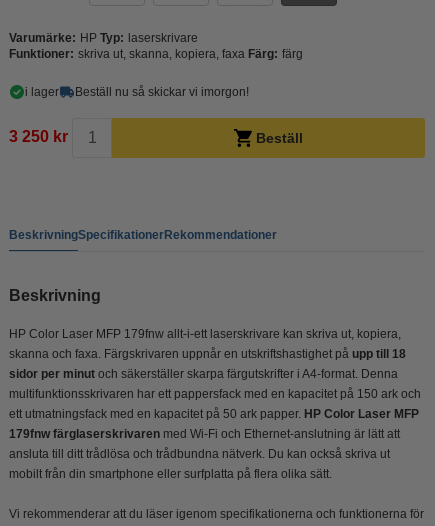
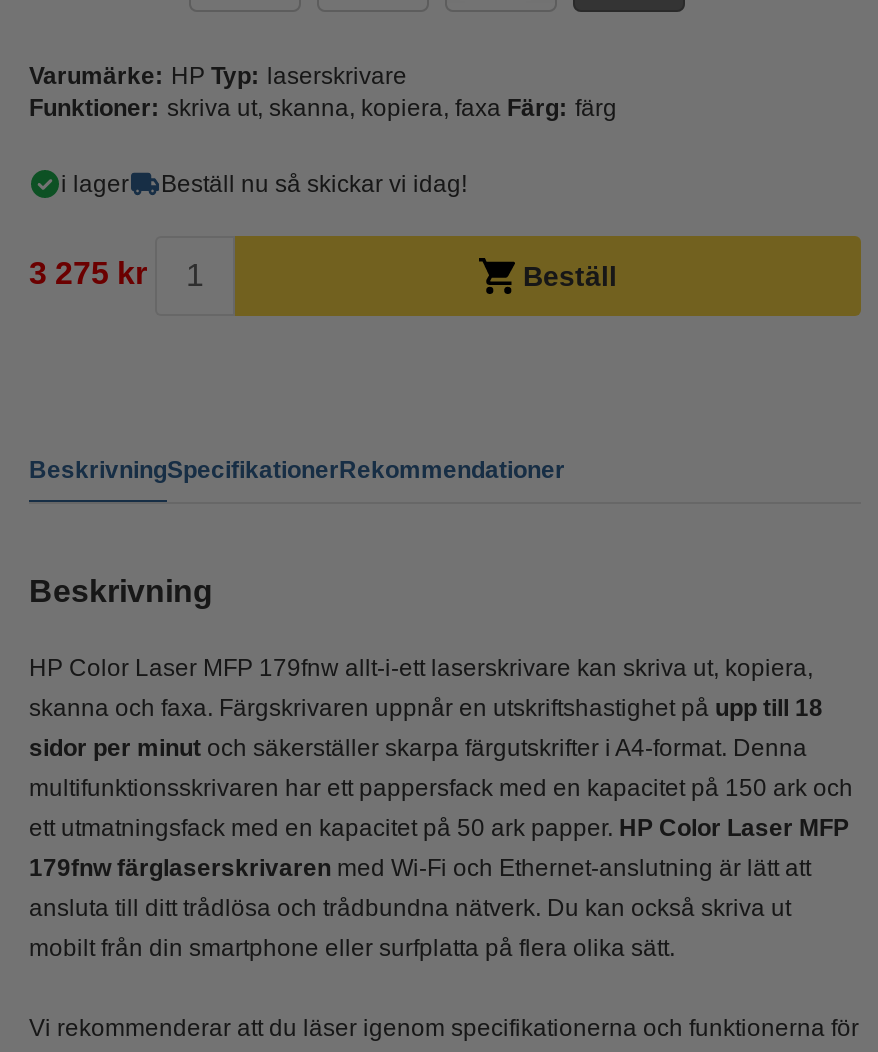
[75,85,249,99] Beställ nu så skickar vi imorgon! -> [161,170,467,198] Beställ nu så skickar vi idag!
[9,128,68,145] 3 250 kr -> [29,256,147,290] 3 275 kr

